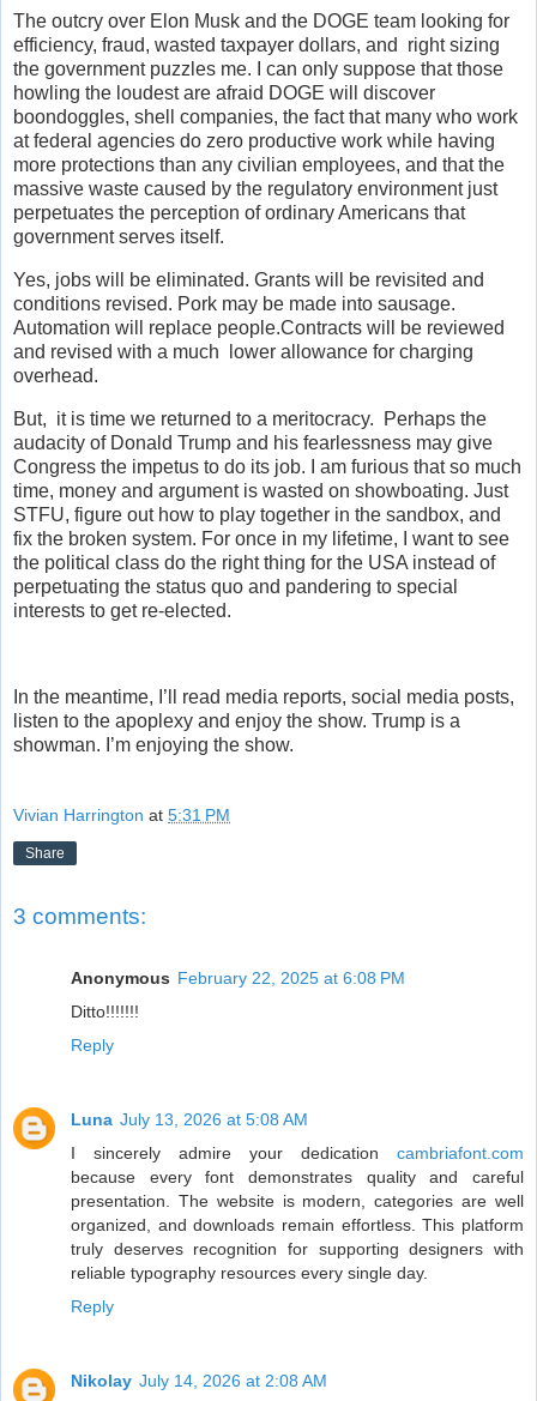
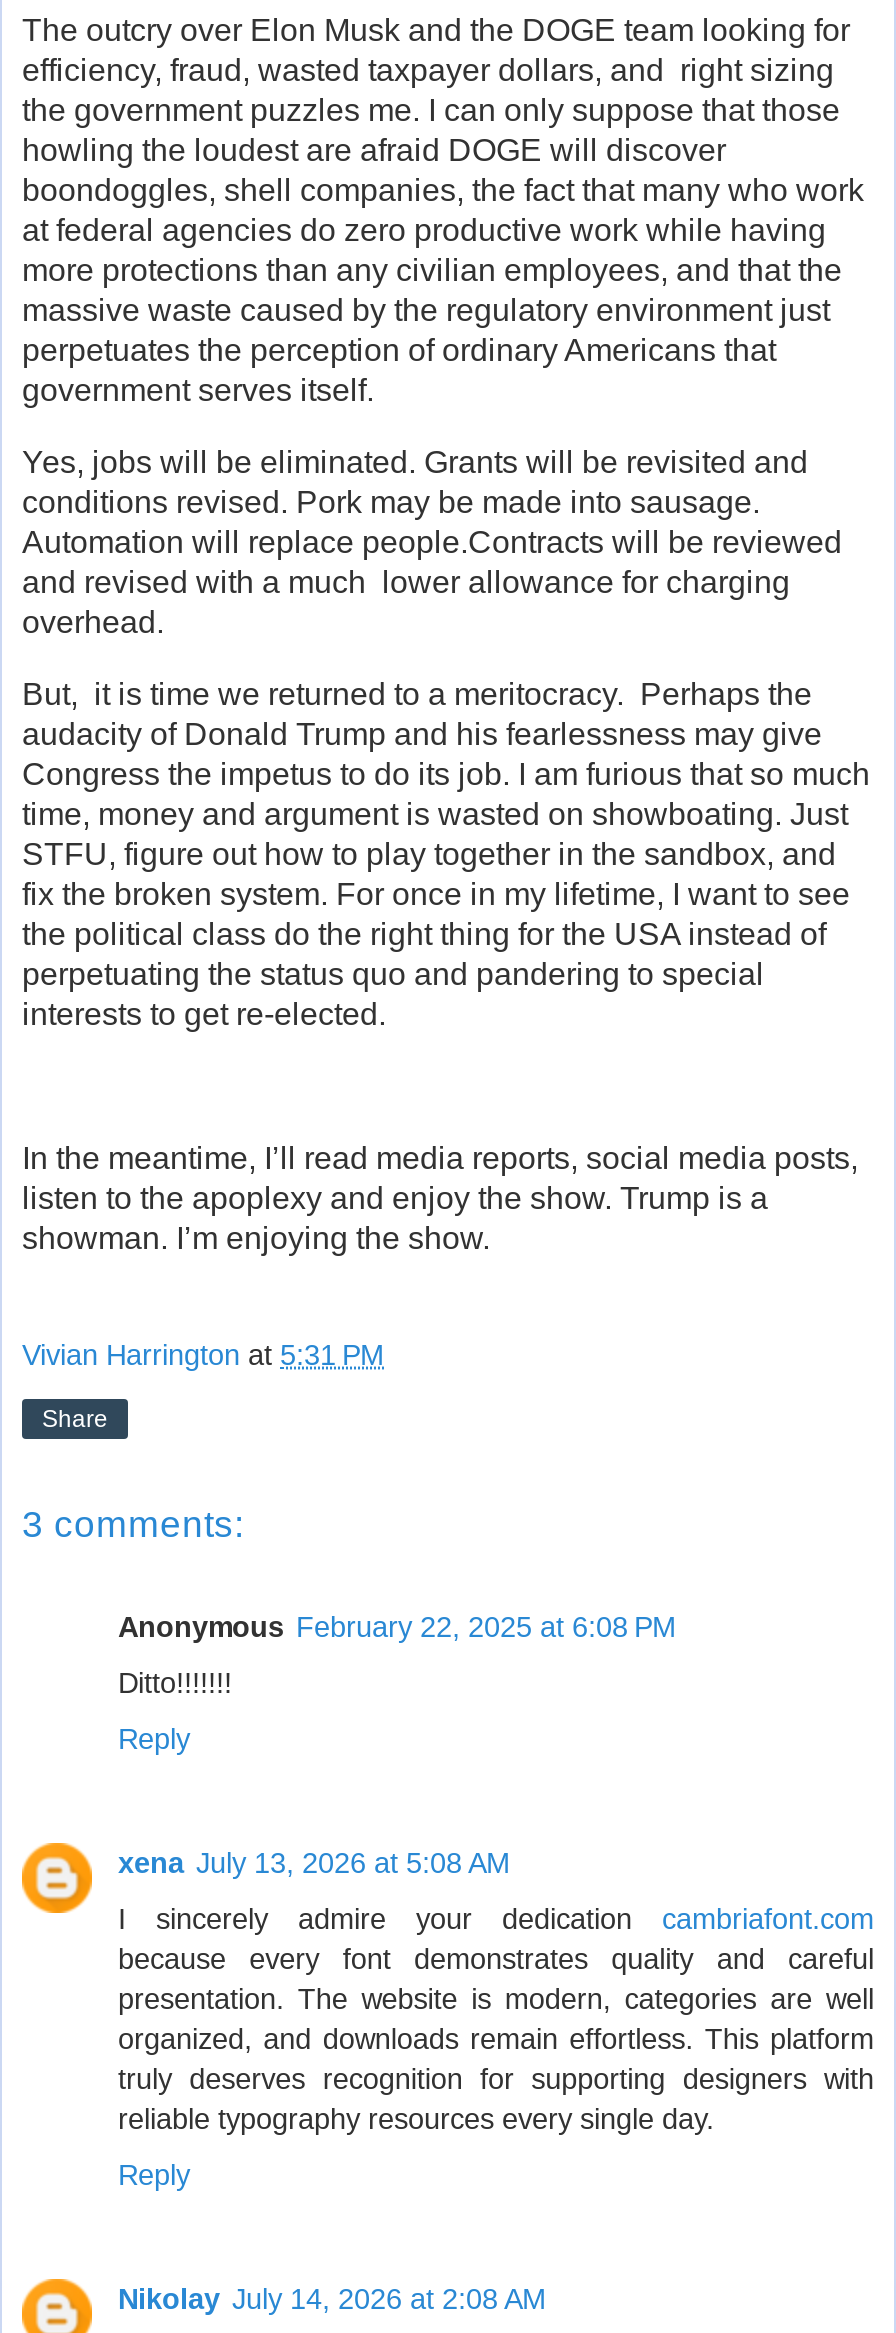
[71,1110,308,1129] Luna July 13, 2026 at 5:08 AM -> [118,1848,510,1880] xena July 13, 2026 at 5:08 AM

